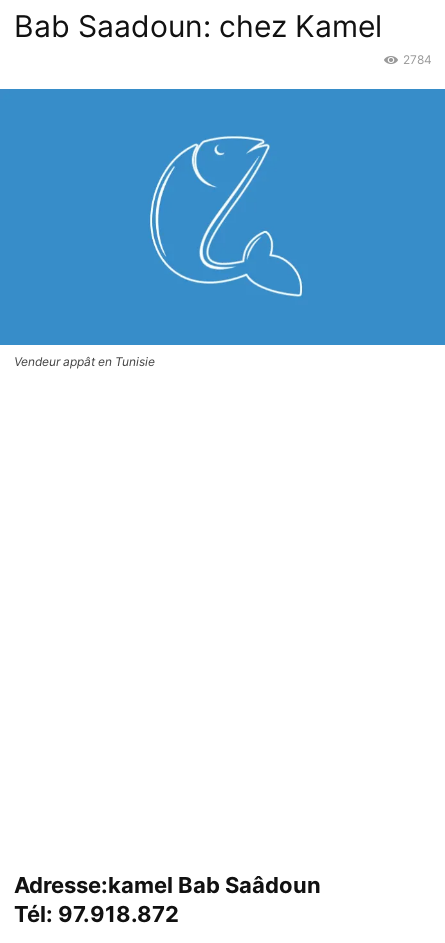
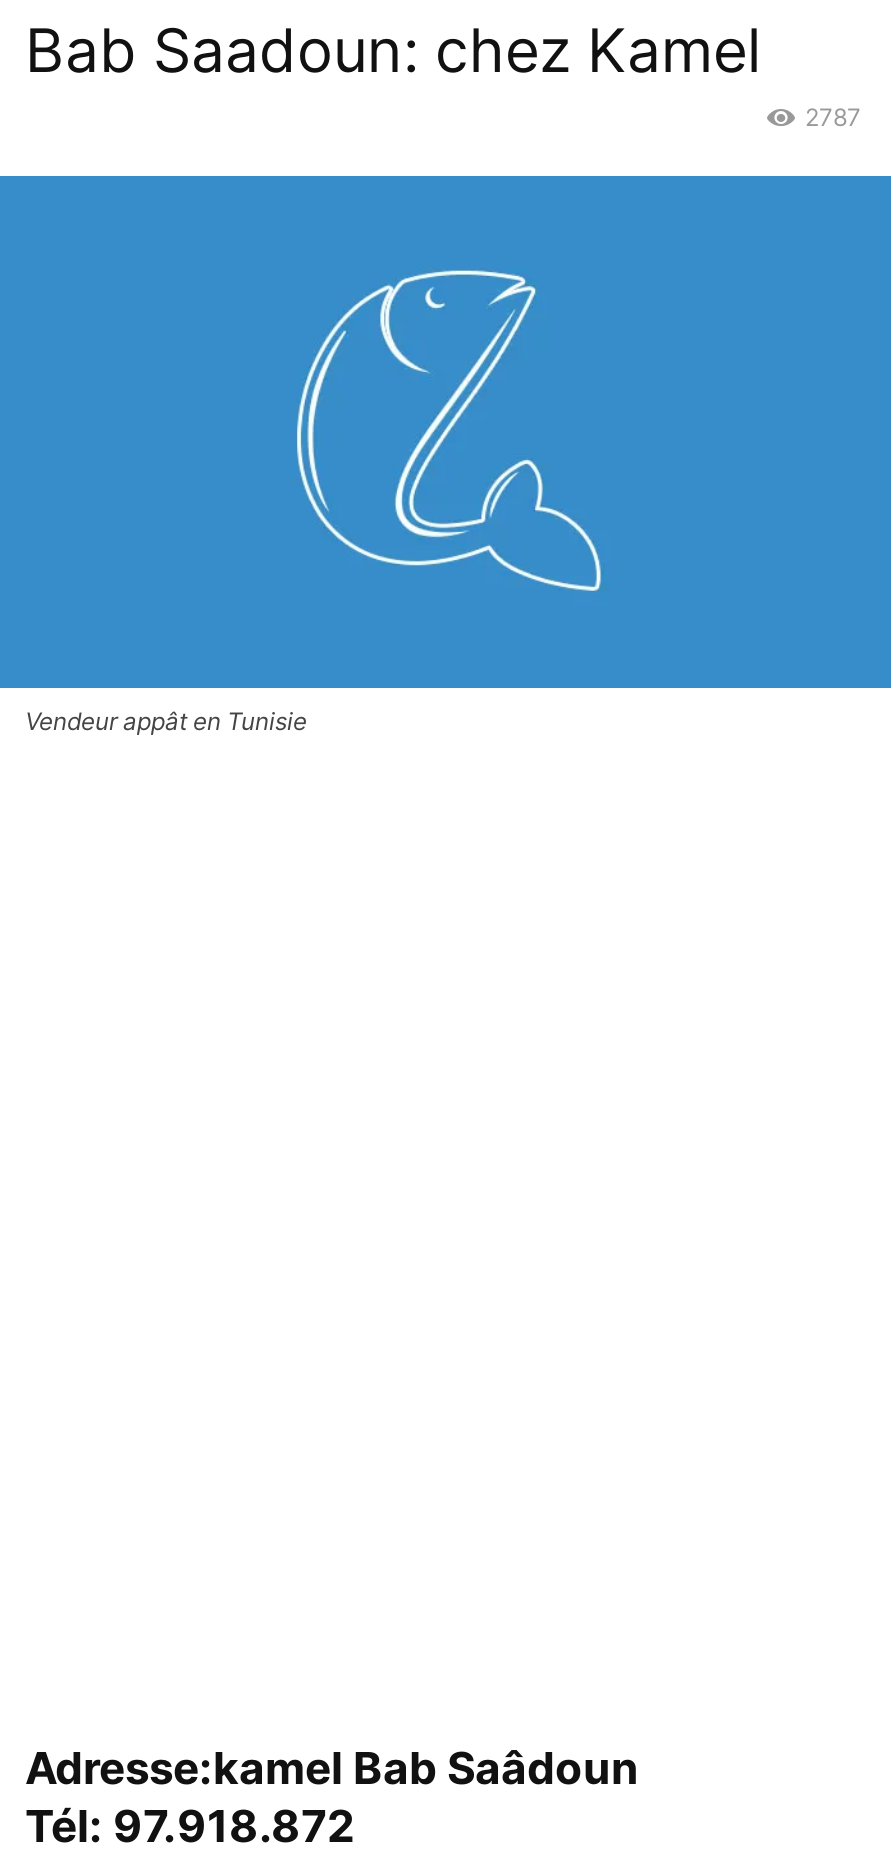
[403,52,432,67] 2784 -> [805,102,861,132] 2787

